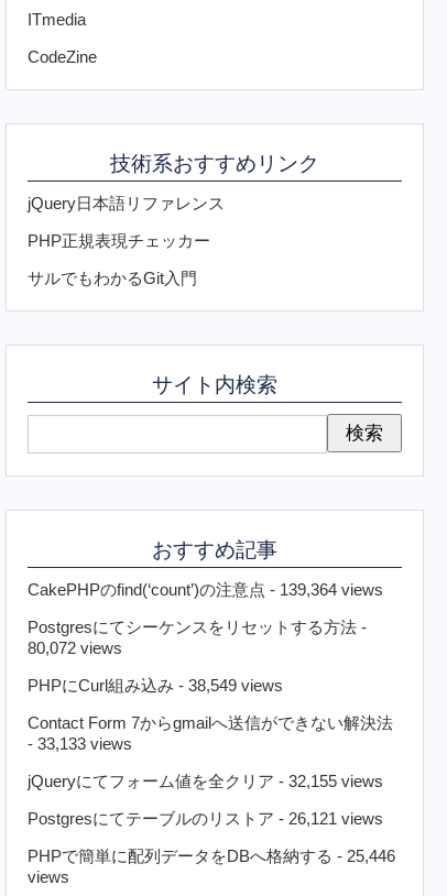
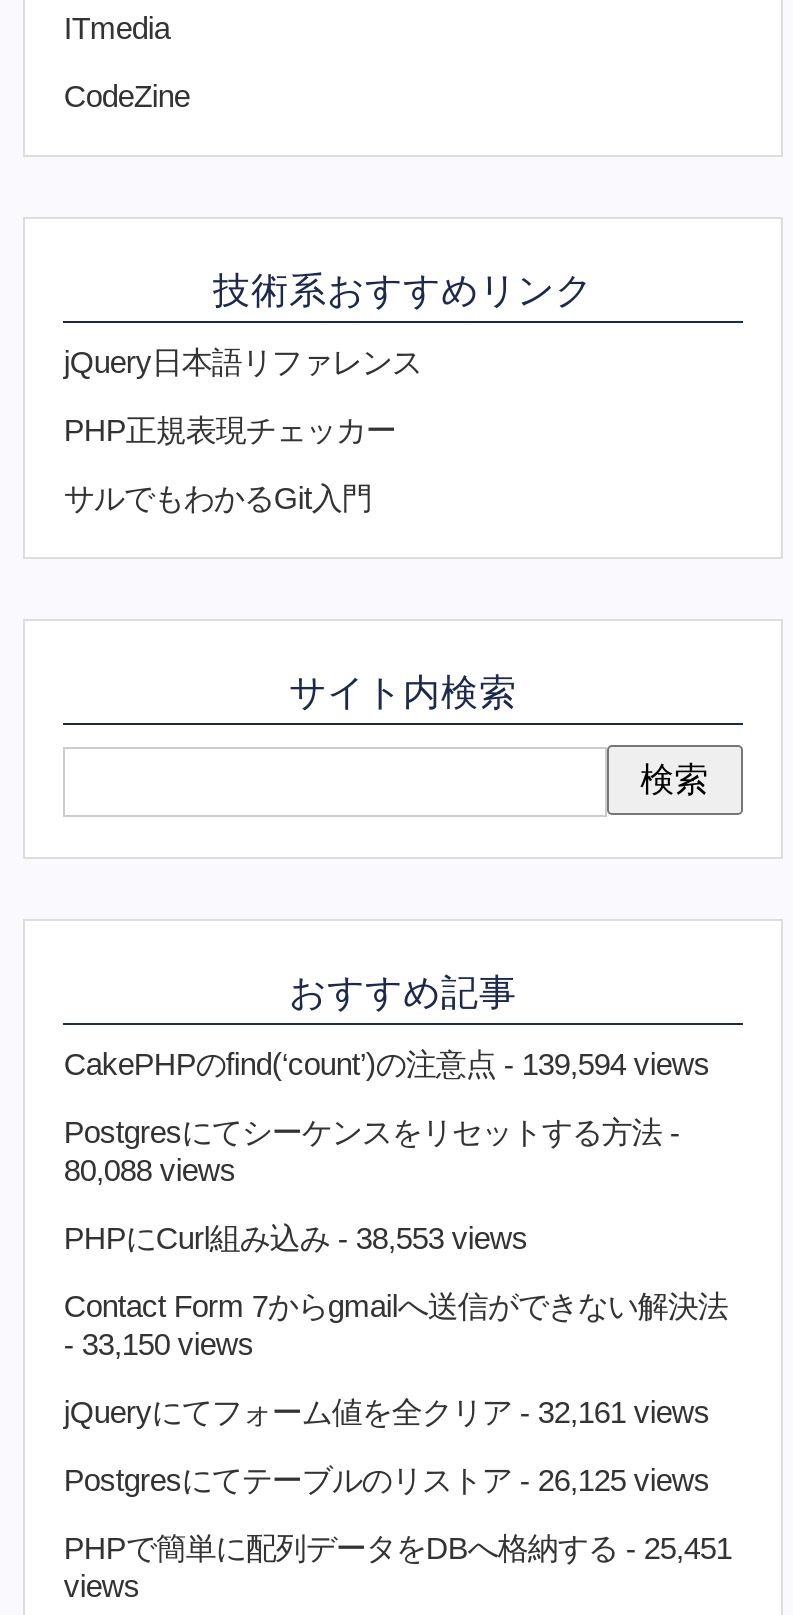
[28,580,384,598] CakePHPのfind(‘count’)の注意点- 139,364 views -> [64,1046,710,1080] CakePHPのfind(‘count’)の注意点- 139,594 views
[28,638,123,657] 80,072 views -> [64,1152,236,1186] 80,088 views
[28,675,283,694] PHPにCurl組み込み- 38,549 views -> [64,1220,528,1254] PHPにCurl組み込み- 38,553 views
[28,734,133,752] - 33,133 views -> [64,1326,254,1360] - 33,150 views
[28,771,384,790] jQueryにてフォーム値を全クリア- 32,155 views -> [64,1394,710,1428] jQueryにてフォーム値を全クリア- 32,161 views
[28,809,384,827] Postgresにてテーブルのリストア- 26,121 views -> [64,1462,710,1496] Postgresにてテーブルのリストア- 26,125 views
[28,846,396,865] PHPで簡単に配列データをDBへ格納する- 25,446 -> [64,1530,732,1564] PHPで簡単に配列データをDBへ格納する- 25,451

